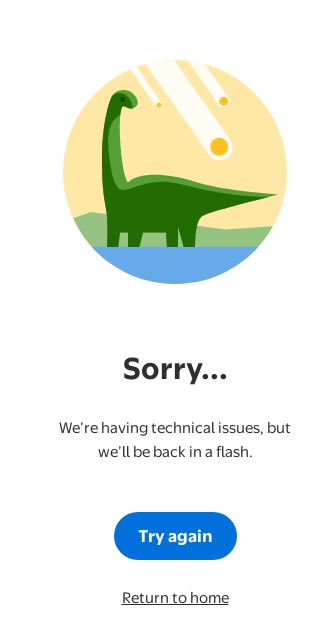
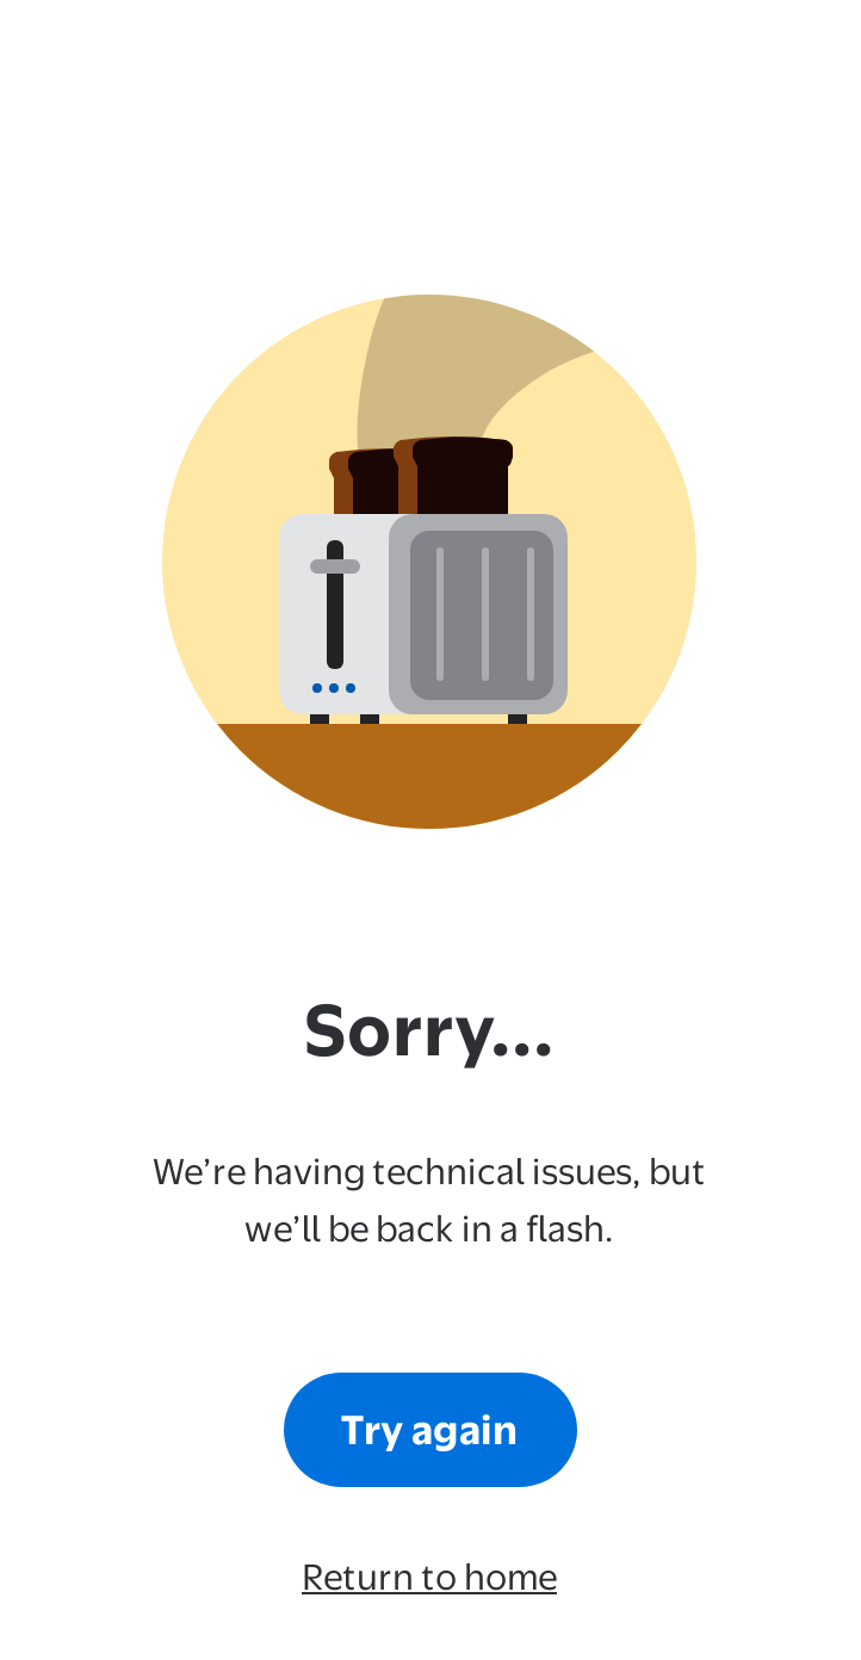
[73,61,277,285] [image] -> [188,295,665,831] [image]

